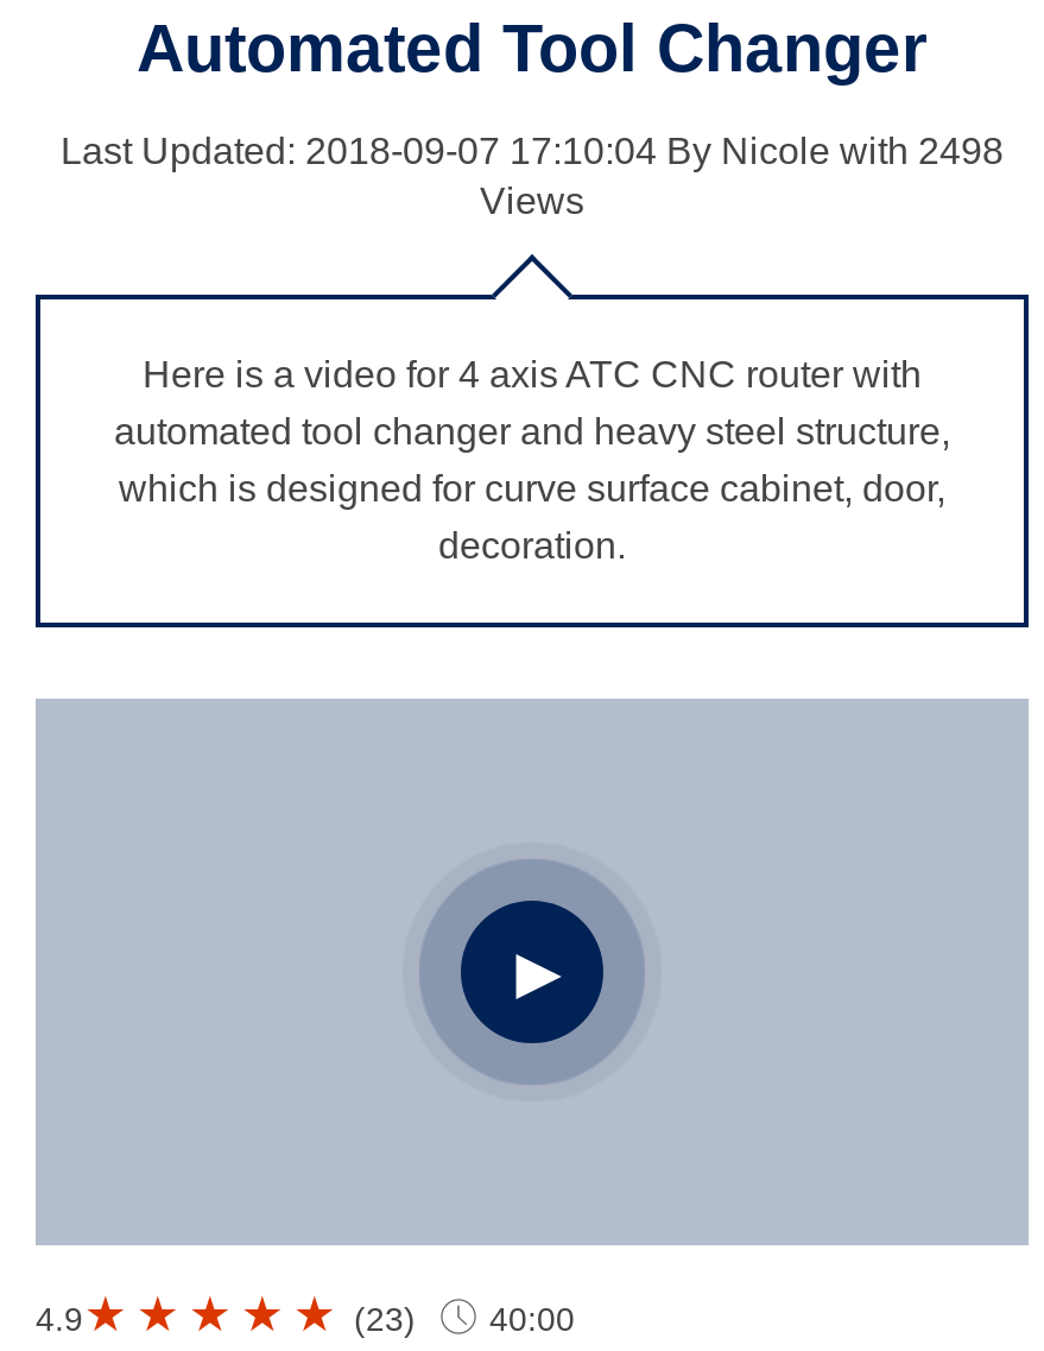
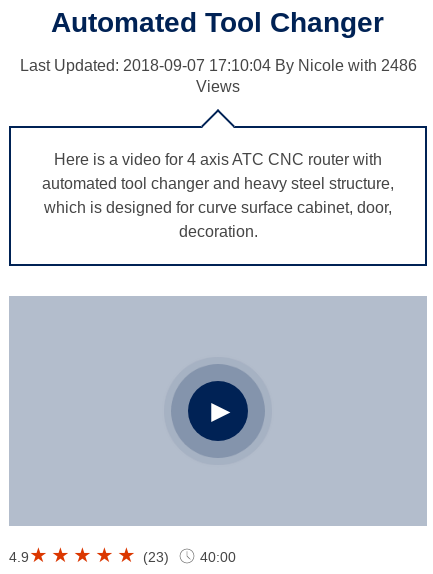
[61,131,1004,171] Last Updated: 2018-09-07 17:10:04 By Nicole with 2498 -> [19,57,416,74] Last Updated: 2018-09-07 17:10:04 By Nicole with 2486

